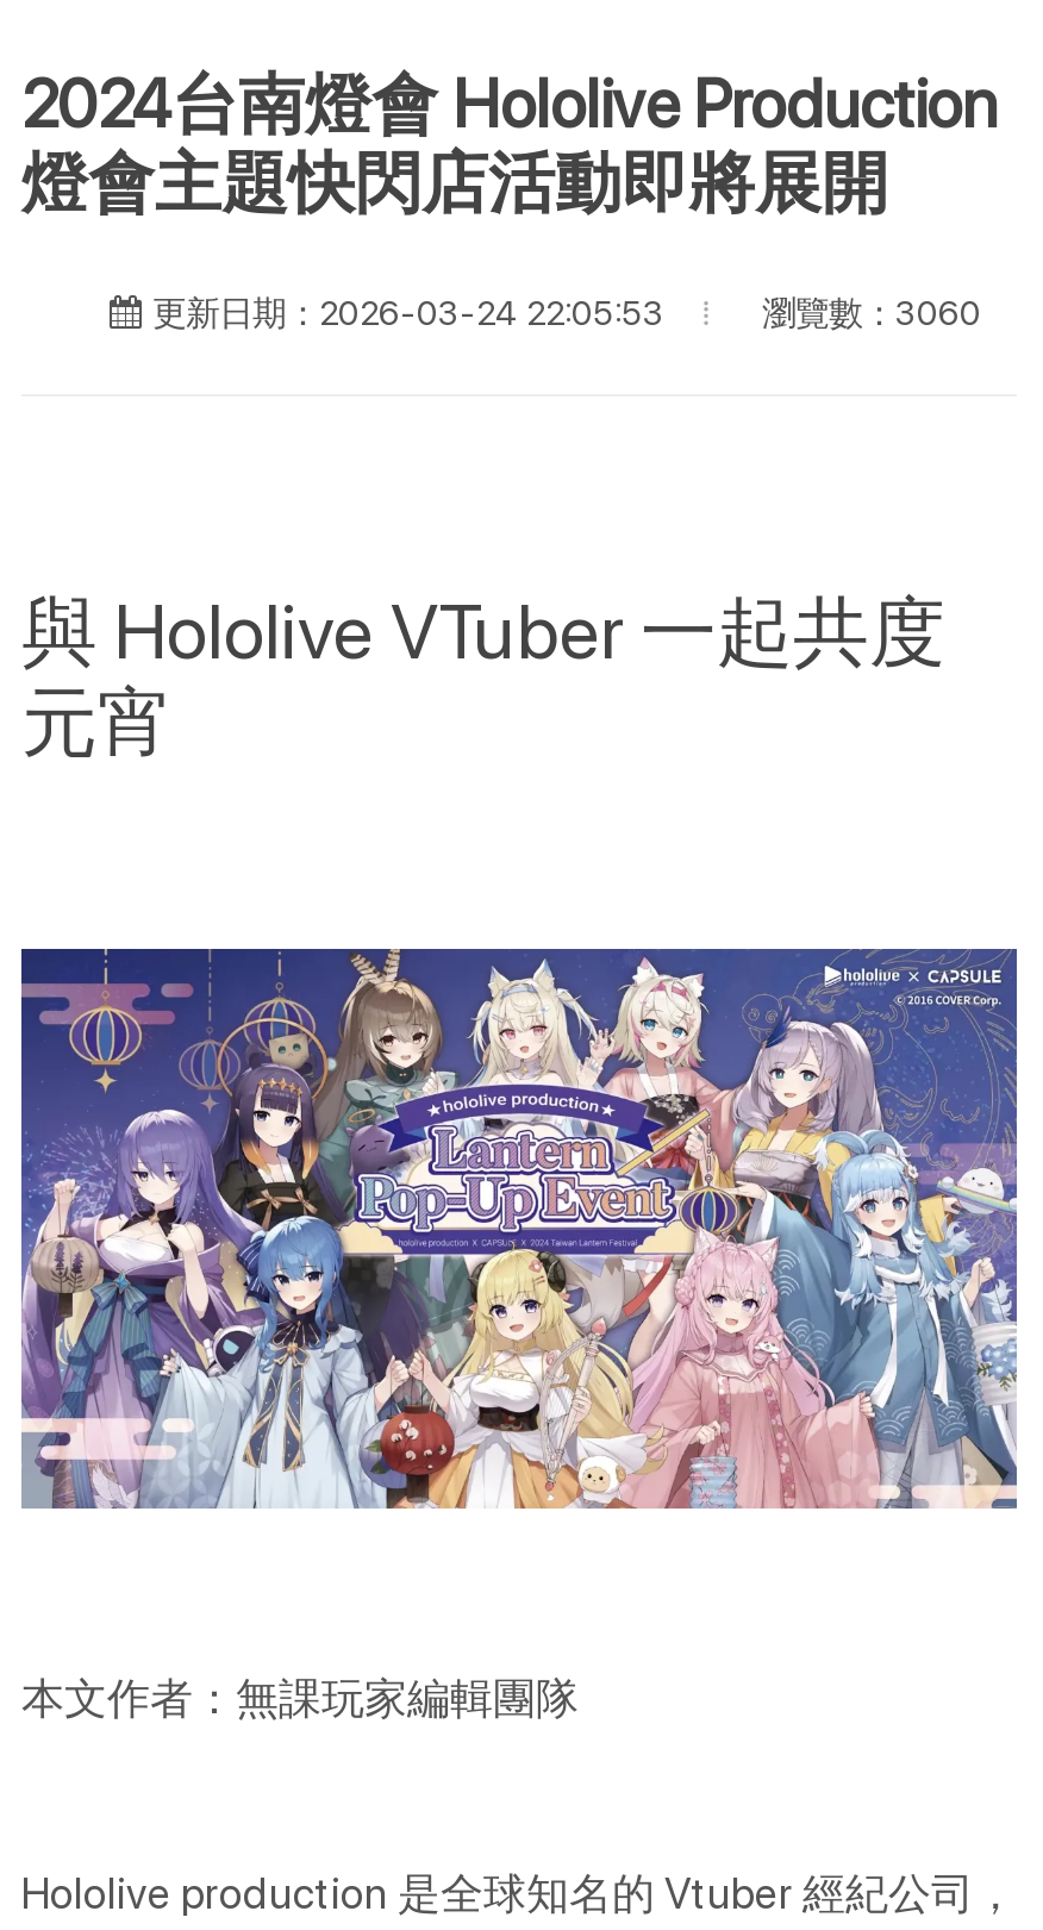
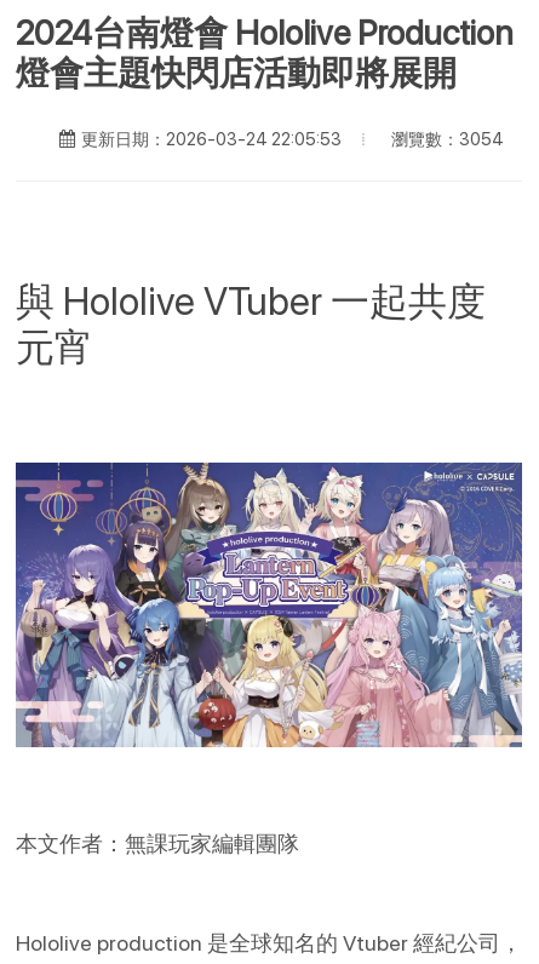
[762,291,981,331] 瀏覽數：3060 -> [391,128,504,148] 瀏覽數：3054

